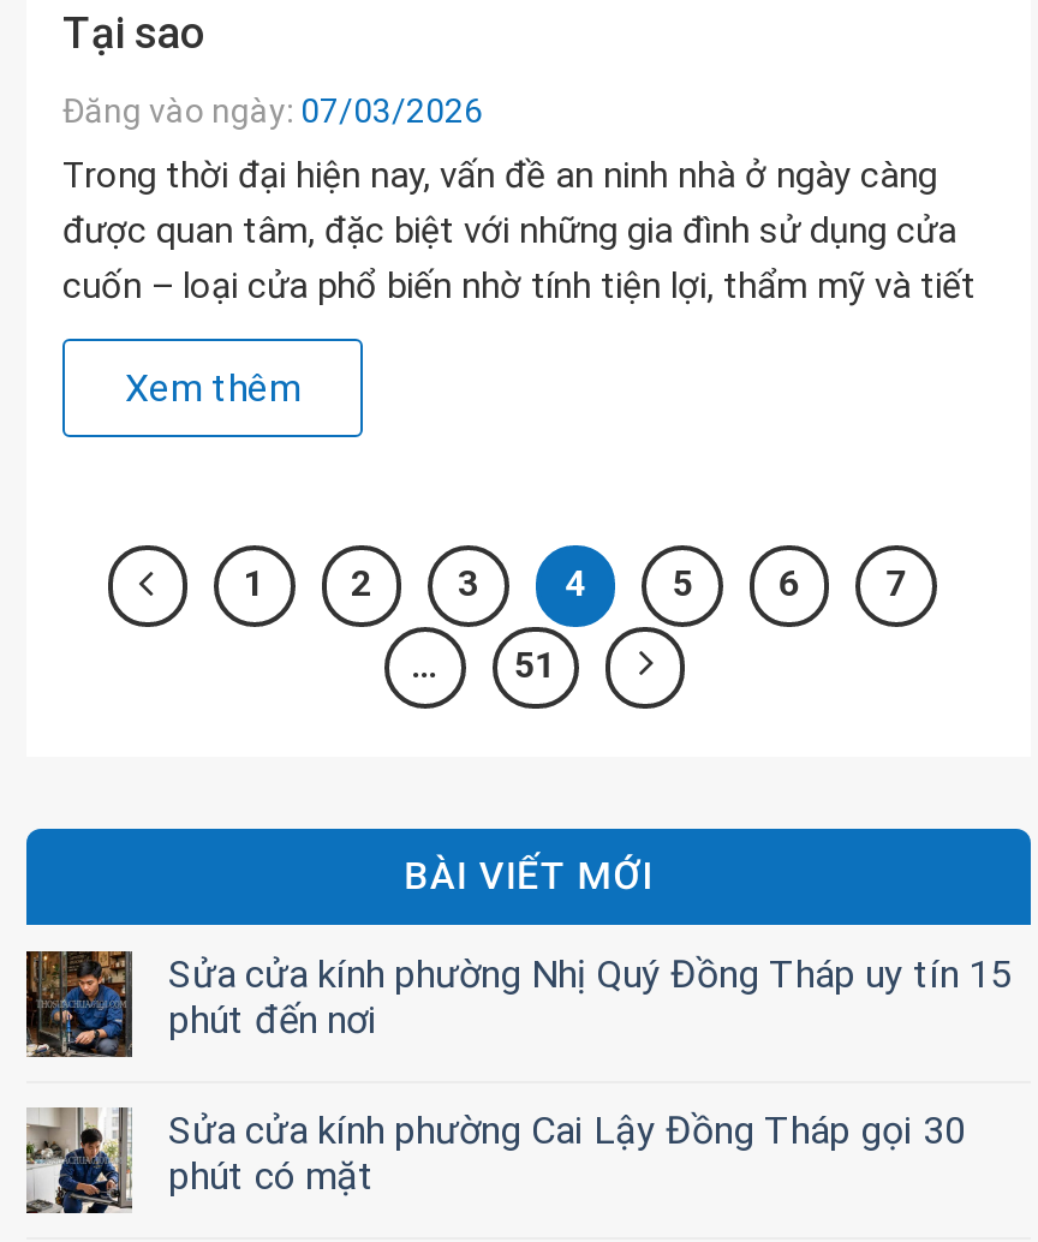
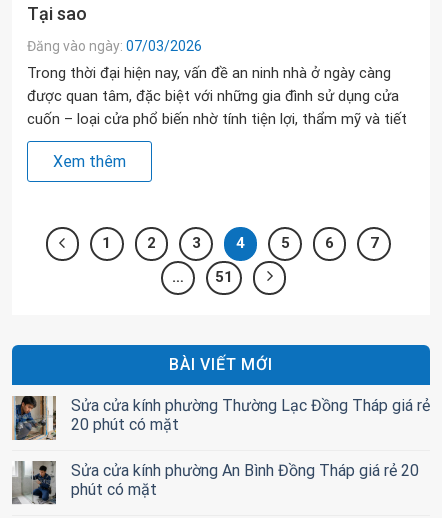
[24,949,1012,1057] [image] | Sửa cửa kính phường Nhị Quý Đồng Tháp uy tín 15 | phút đến nơi -> [12,395,430,440] [image] | Sửa cửa kính phường Thường Lạc Đồng Tháp giá rẻ | 20 phút có mặt
[26,1105,966,1216] [image] | Sửa cửa kính phường Cai Lậy Đồng Tháp gọi 30 -> [12,460,419,505] [image] | Sửa cửa kính phường An Bình Đồng Tháp giá rẻ 20

